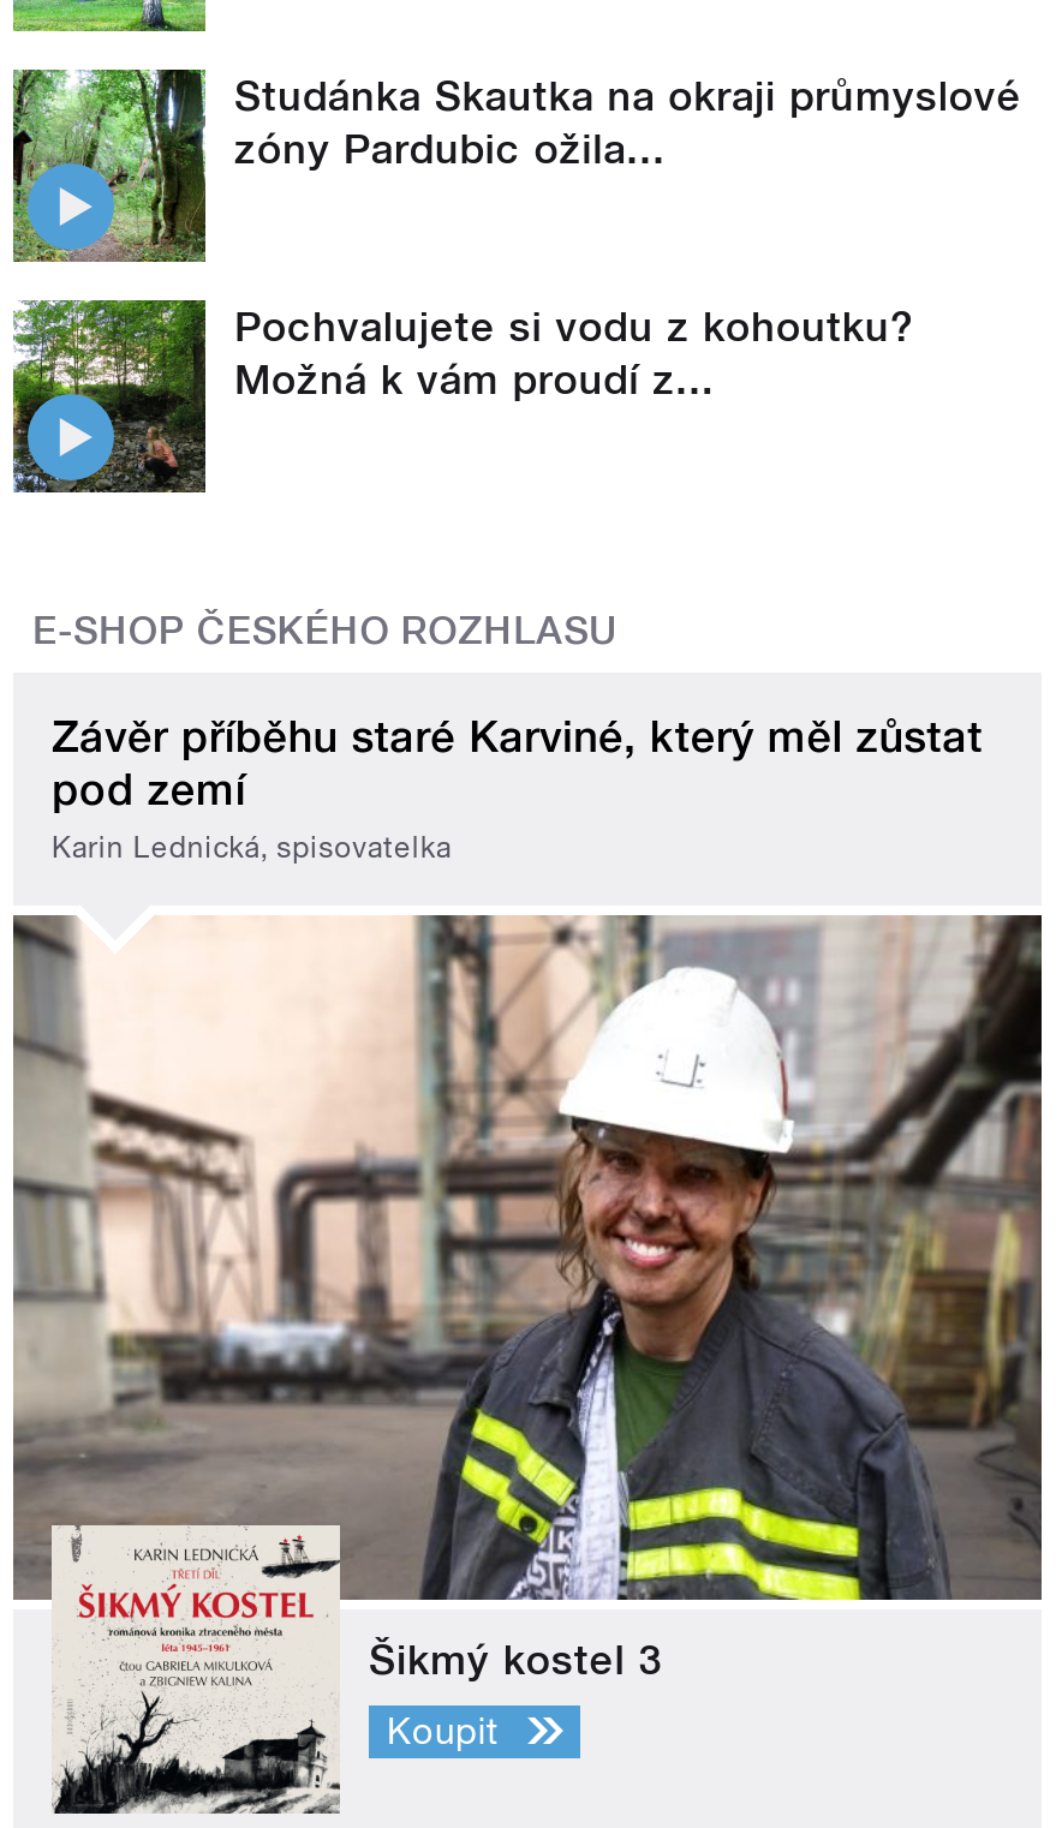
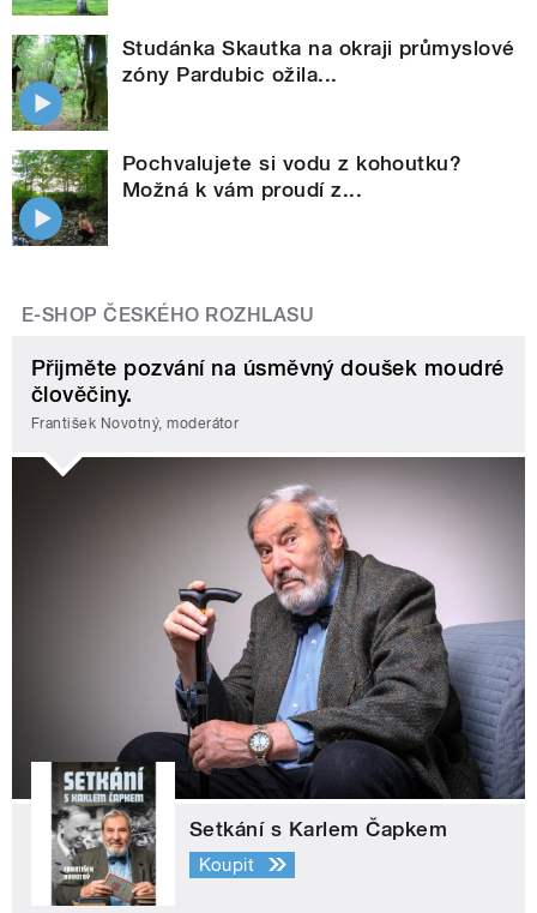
[52,711,983,864] Závěr příběhu staré Karviné, který měl zůstat | pod zemí | Karin Lednická, spisovatelka -> [31,355,504,431] Přijměte pozvání na úsměvný doušek moudré | člověčiny. | František Novotný, moderátor
[11,915,1044,1816] [image] | Šikmý kostel 3 -> [11,456,526,907] [image] | Setkání s Karlem Čapkem

